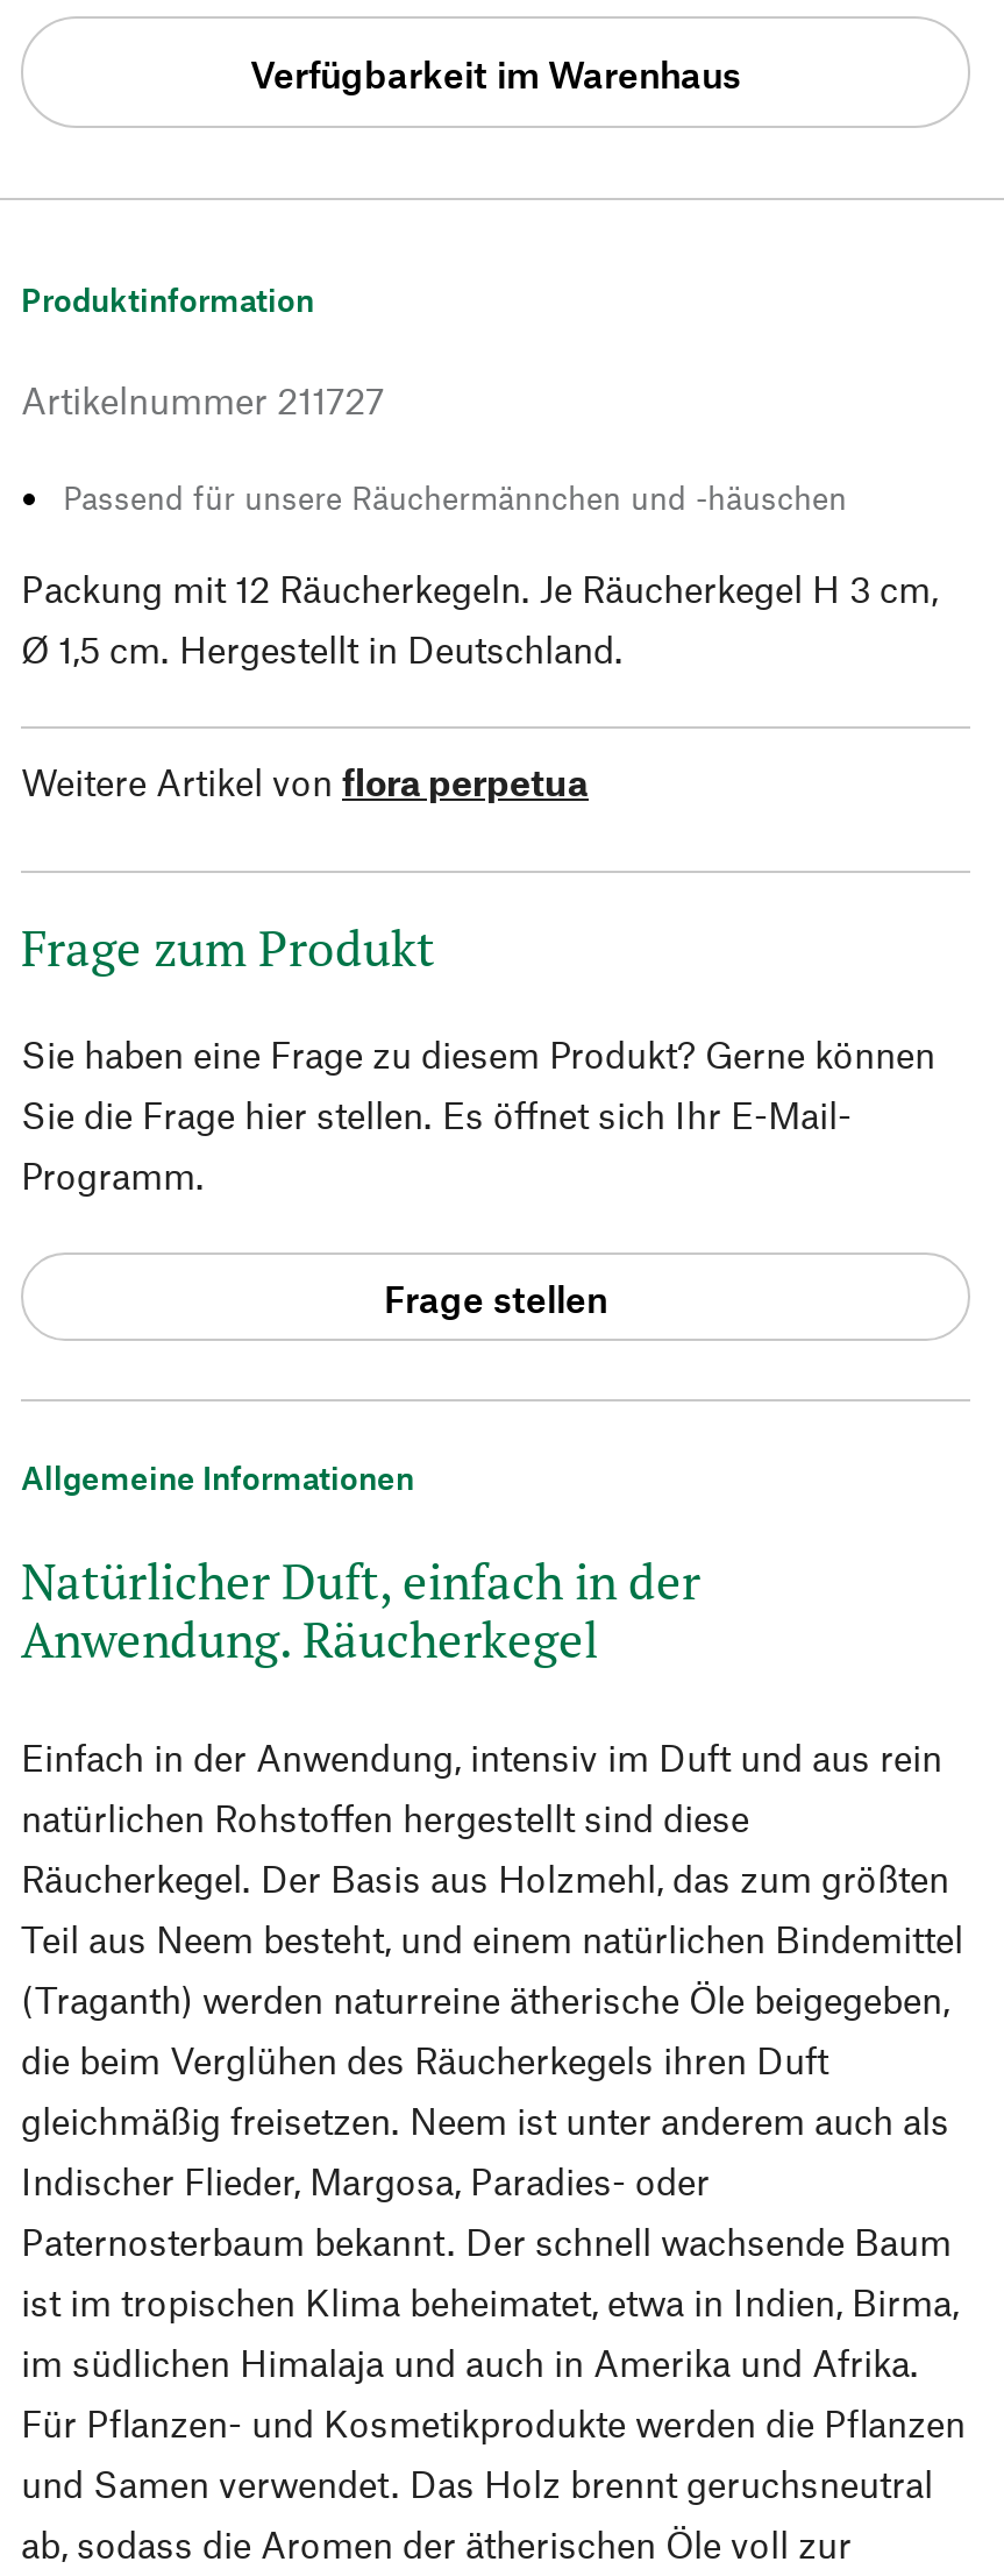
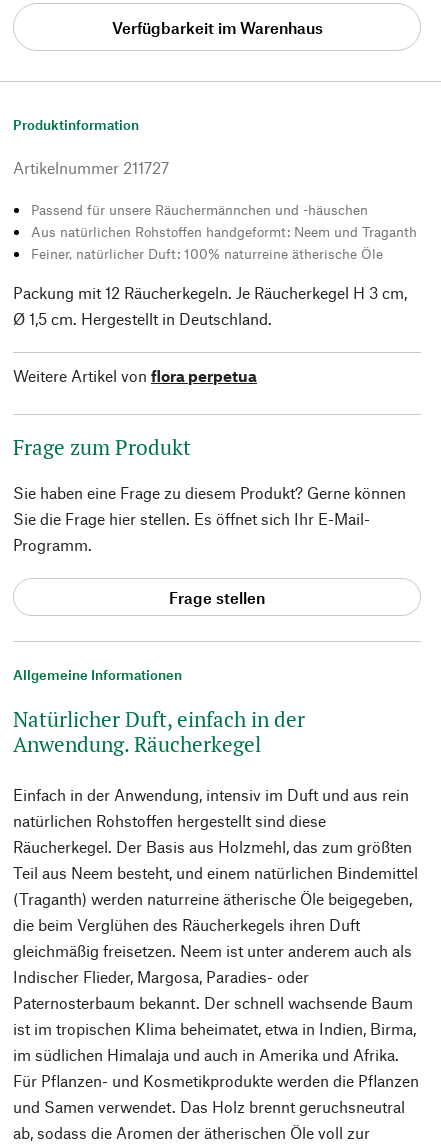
none -> [31,223,417,262] Aus natürlichen Rohstoffen handgeformt: Neem und Traganth | Feiner, natürlicher Duft: 100% naturreine ätherische Öle

